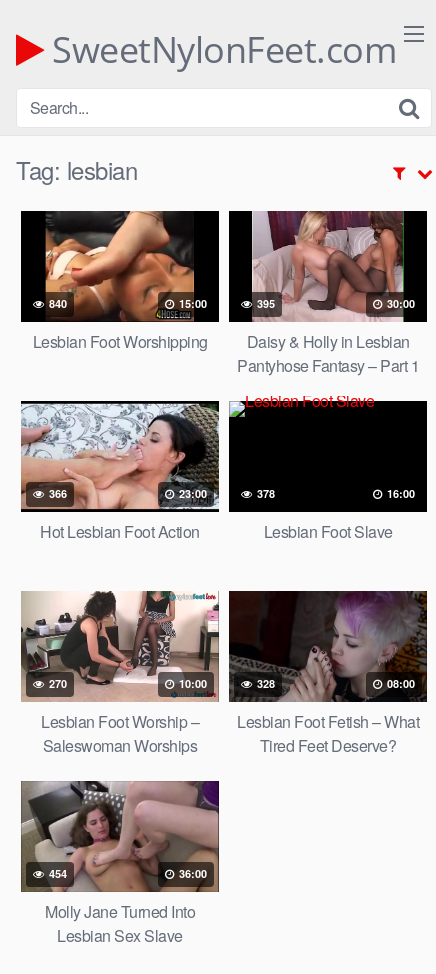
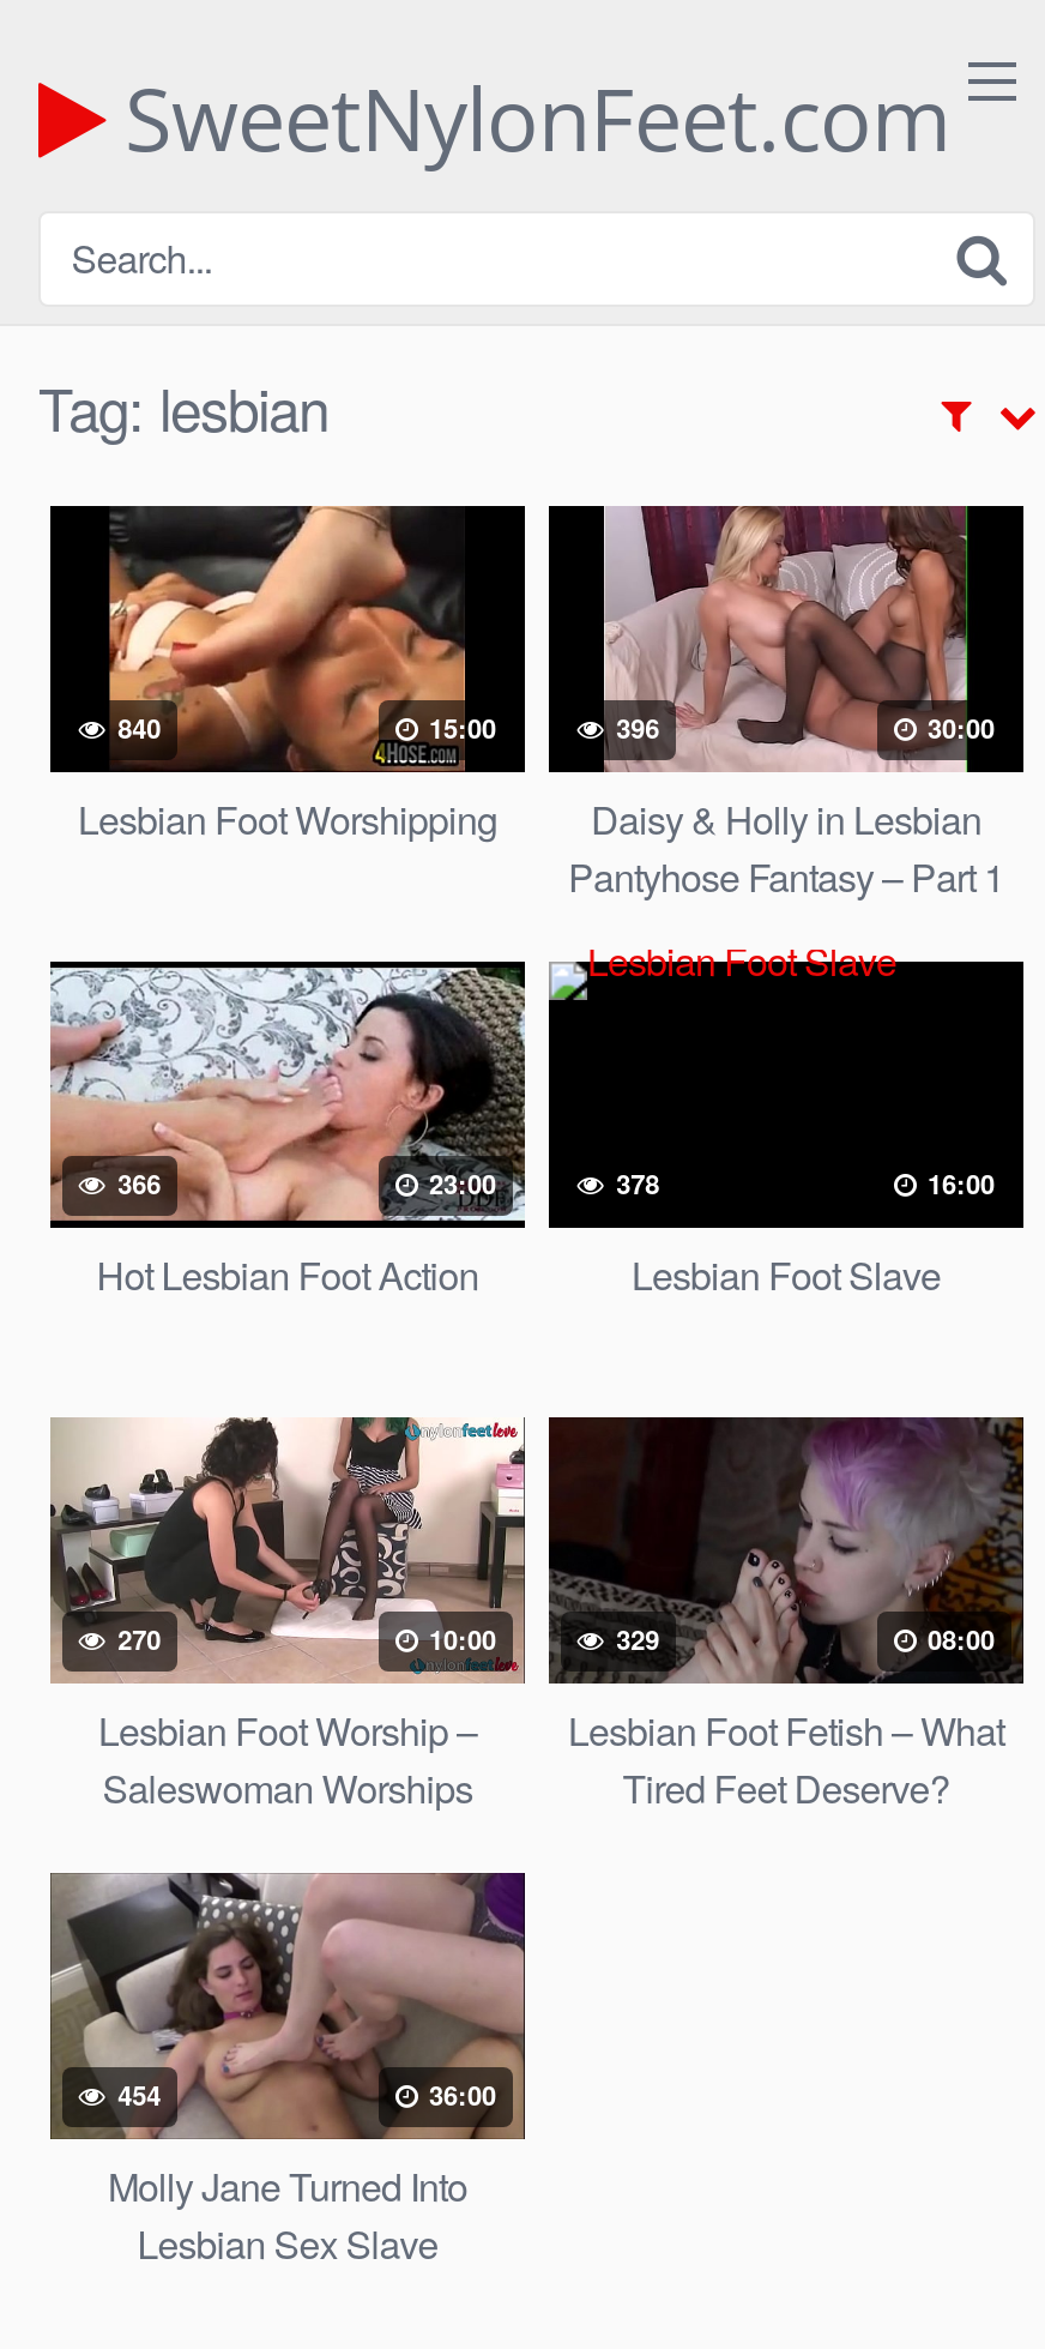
[254,296,275,311] 395 -> [609,711,659,747] 396
[254,676,275,691] 328 -> [609,1621,659,1657] 329

